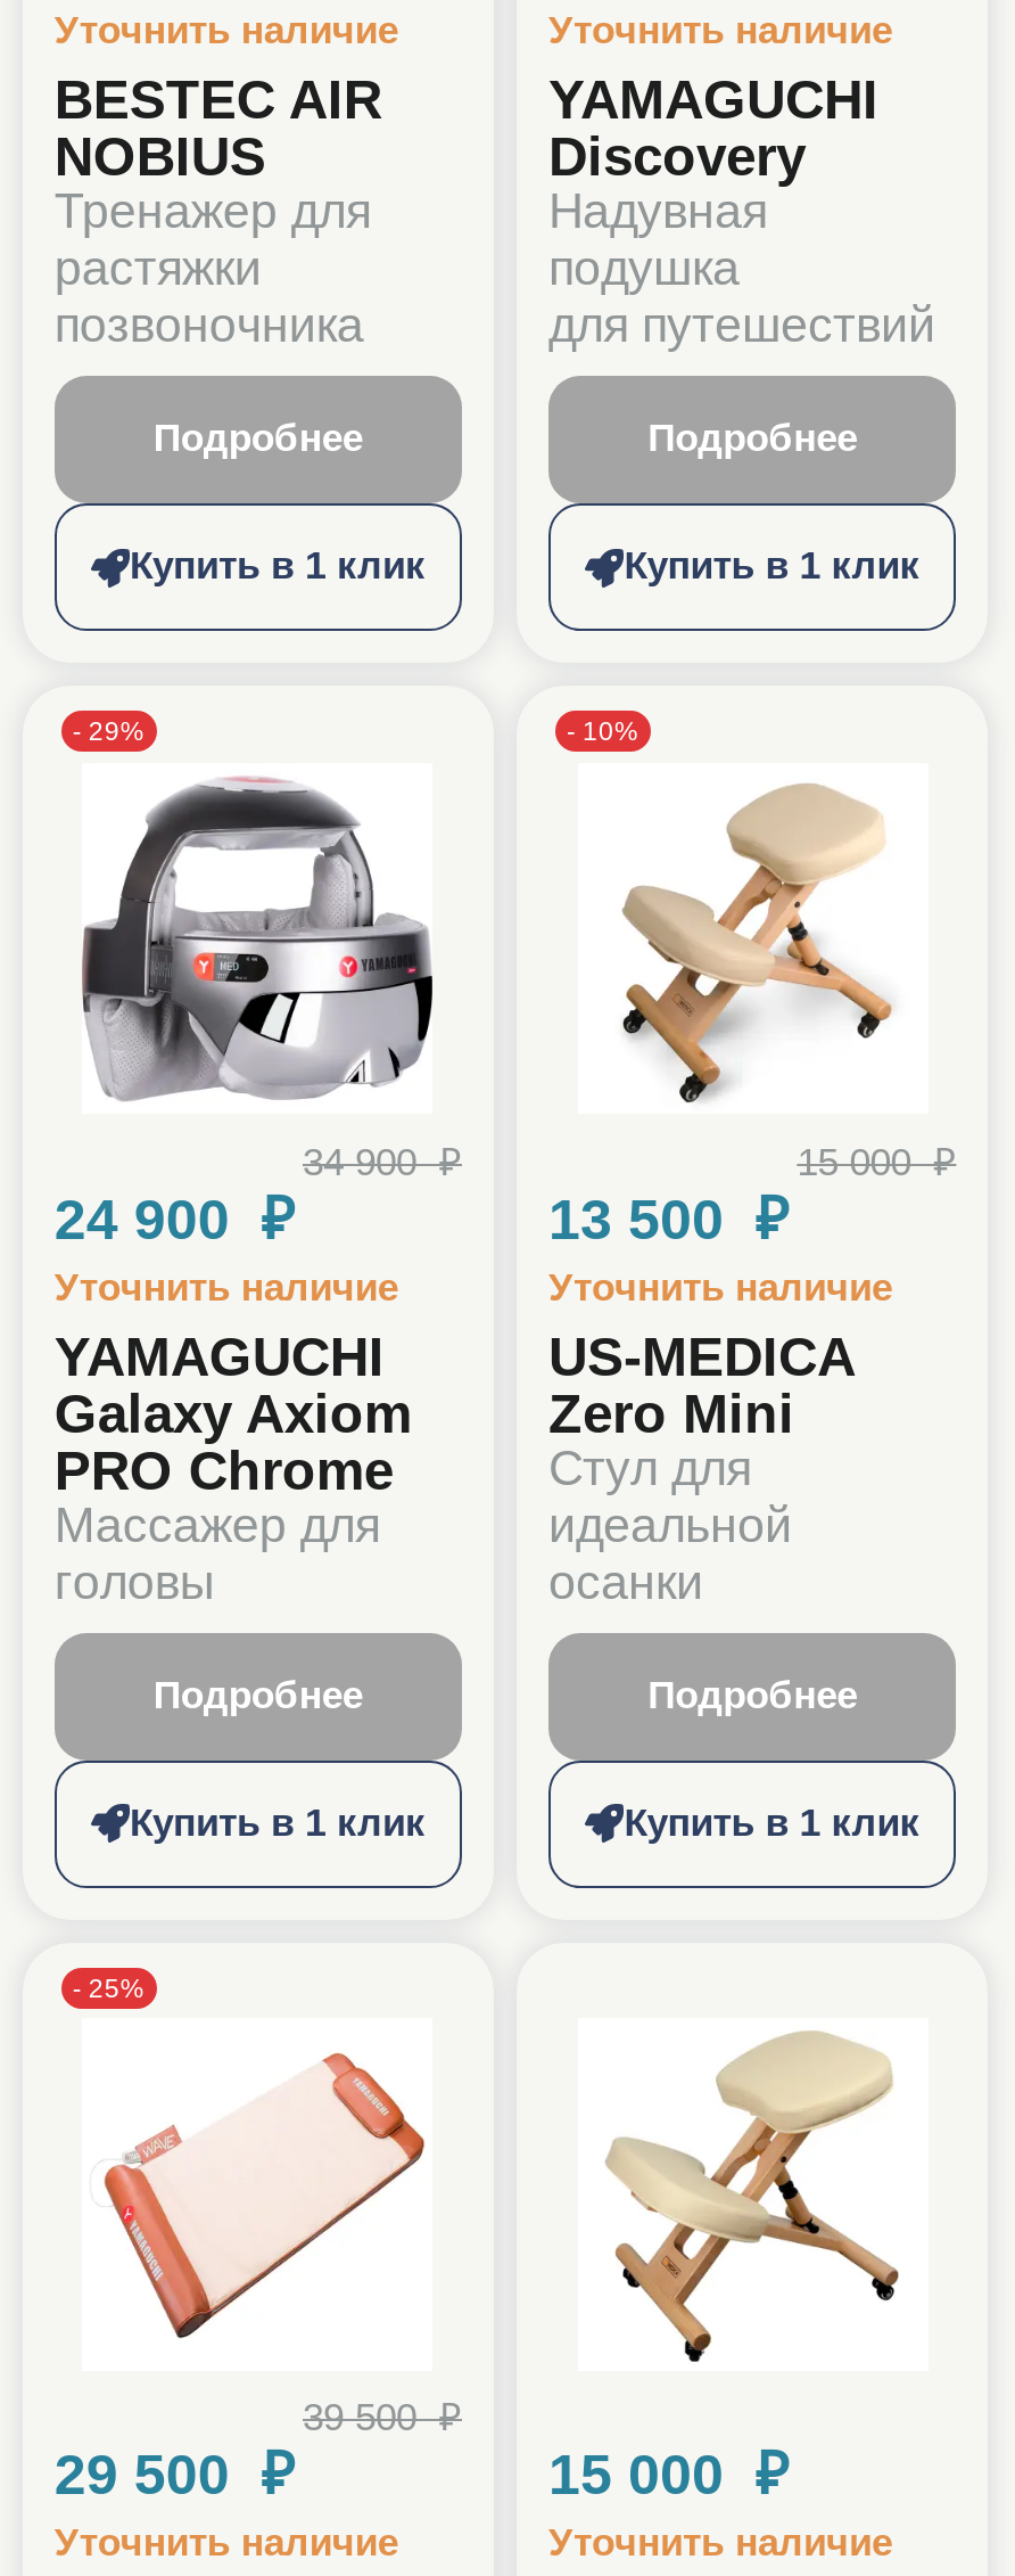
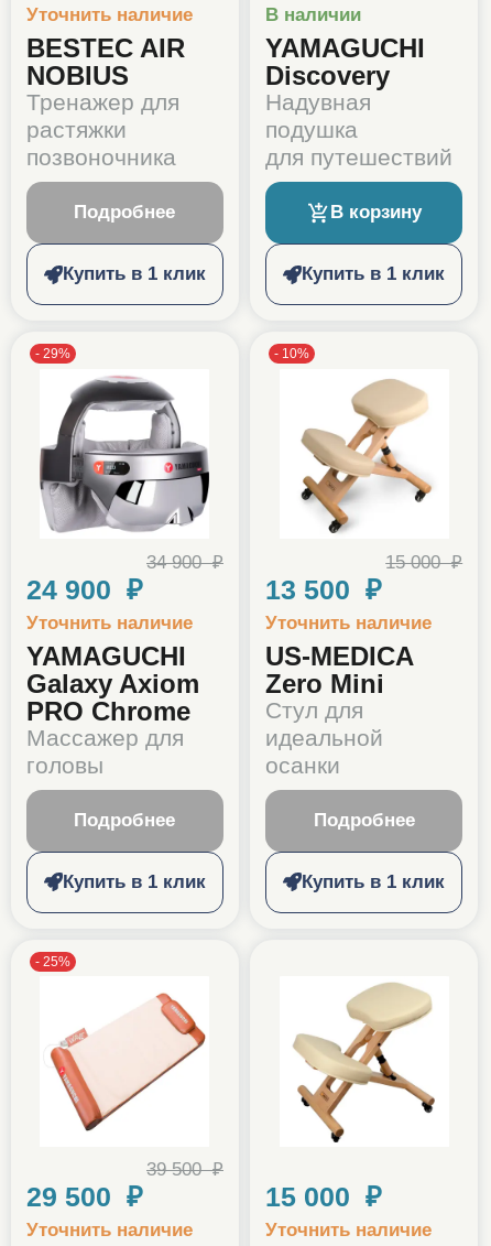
[548,9,892,52] Уточнить наличие -> [265,4,361,25] В наличии
[648,418,857,461] Подробнее -> [330,202,421,223] В корзину

